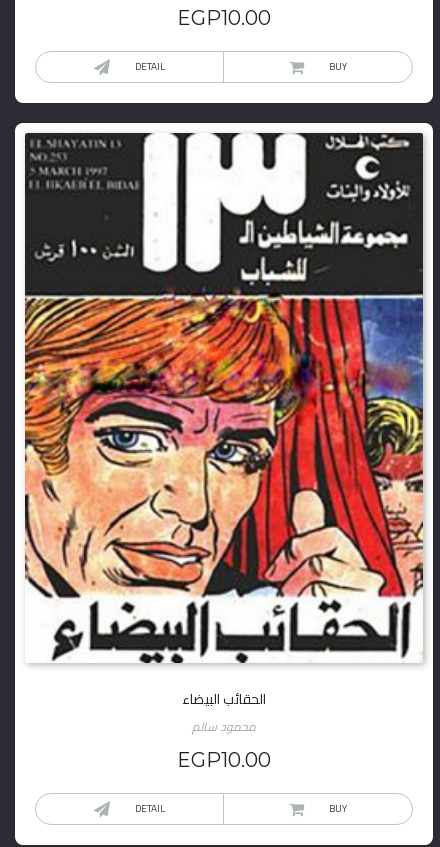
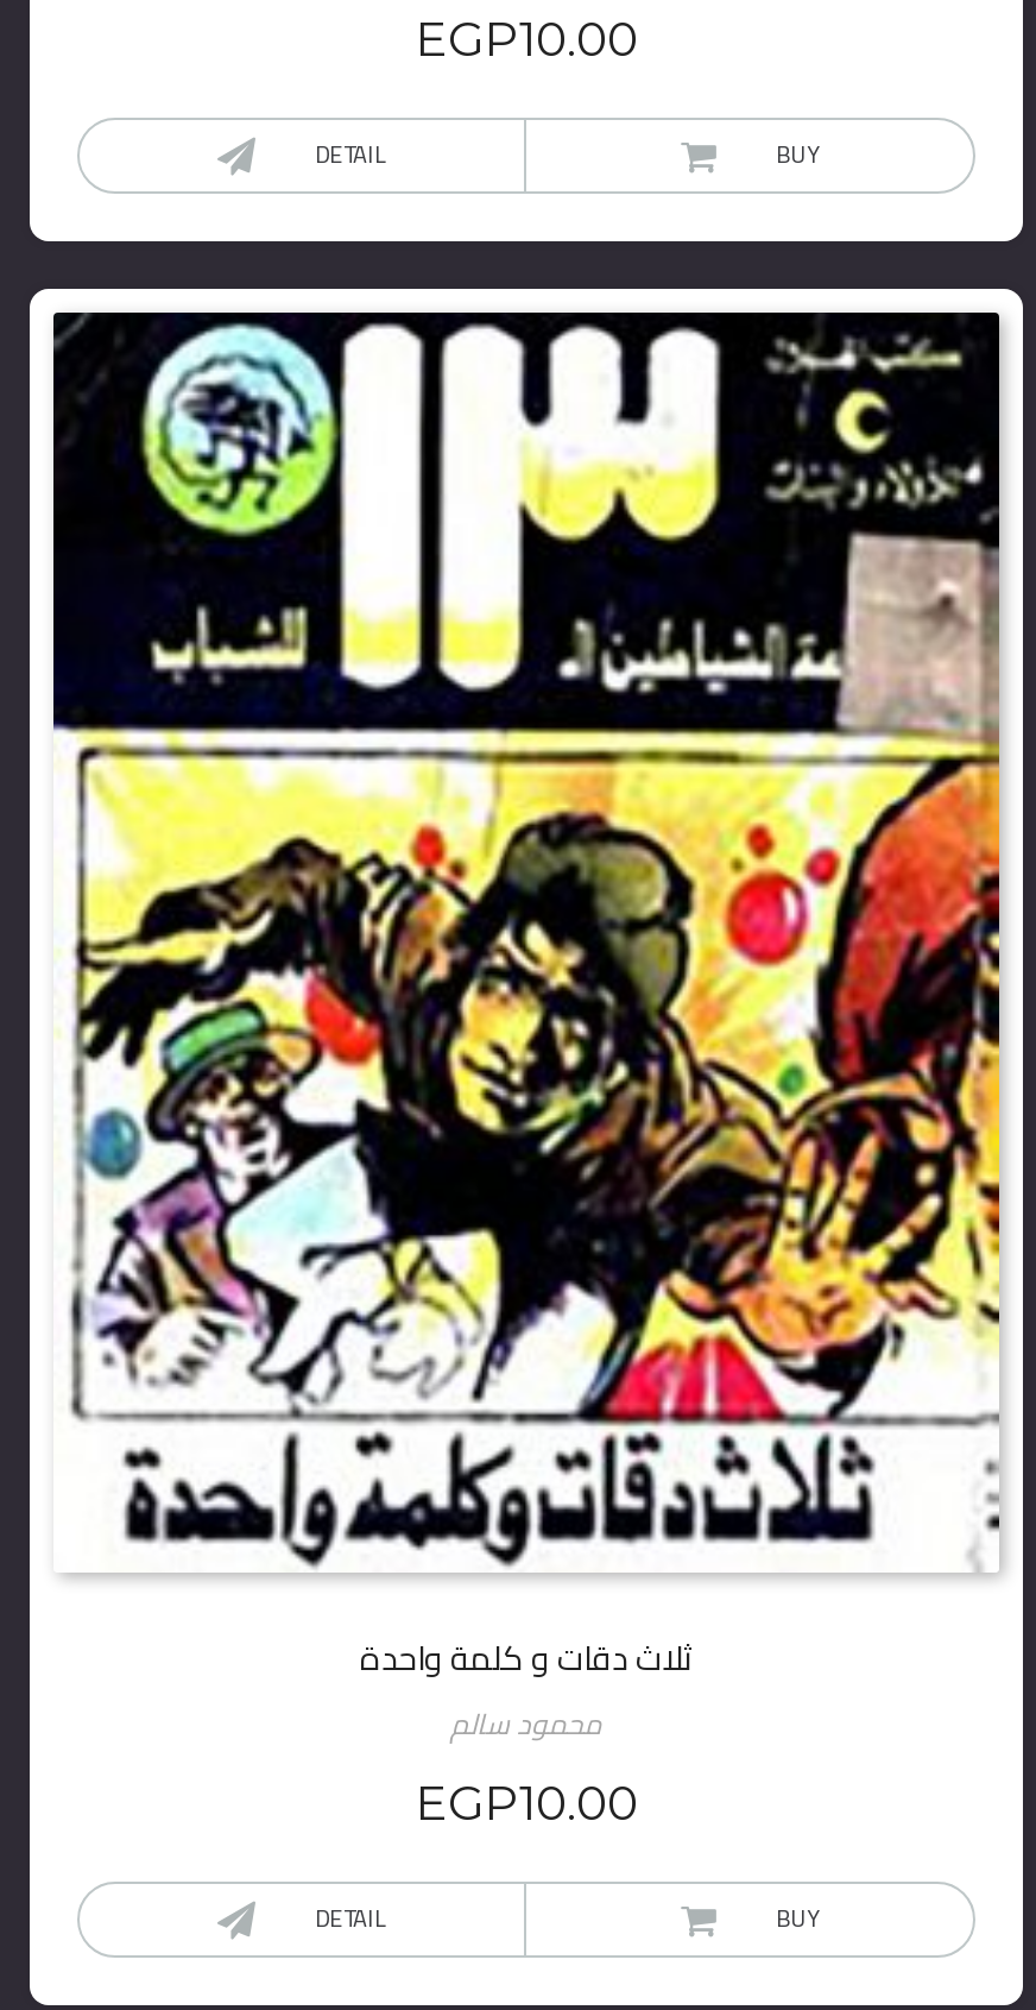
[24,132,424,712] [image] | الحقائب البيضاء -> [51,309,1002,1689] [image] | ثلاث دقات و كلمة واحدة

